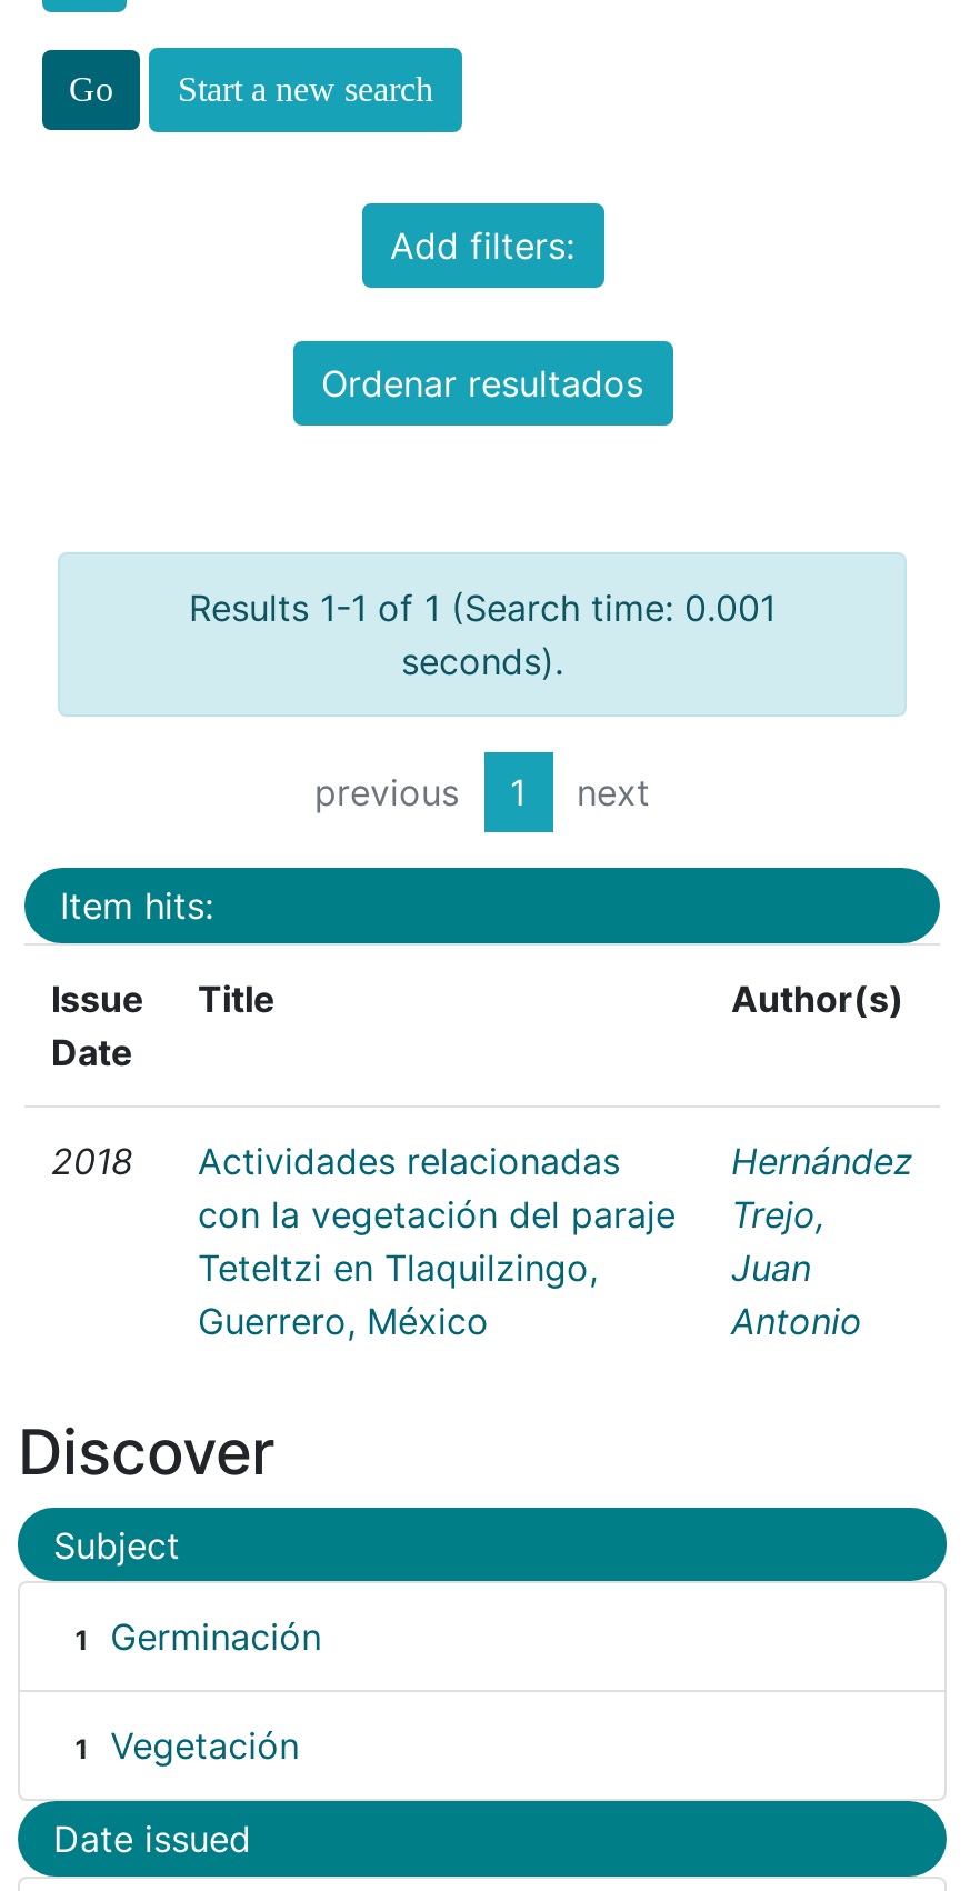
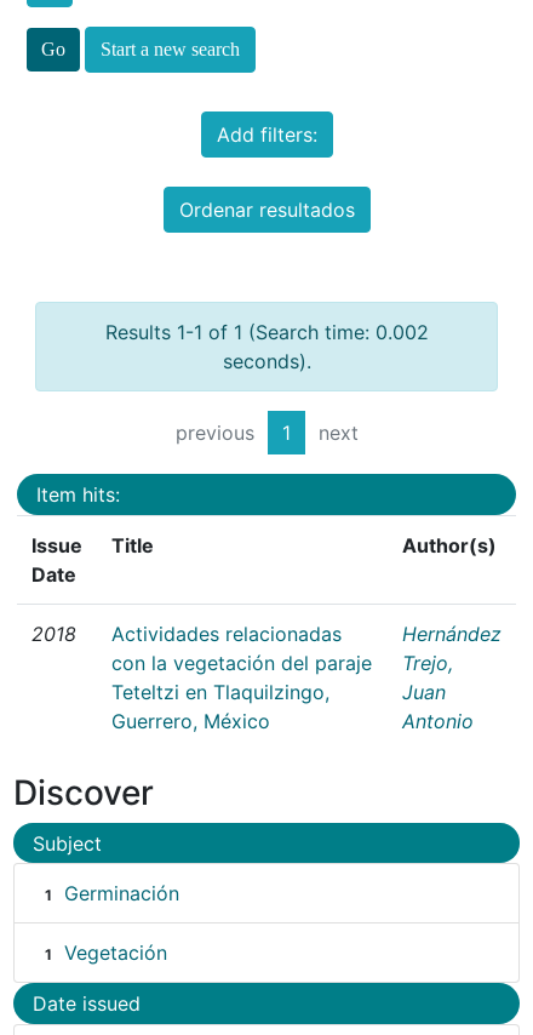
[189,586,776,630] Results 1-1 of 1 (Search time: 0.001 -> [105,320,428,344] Results 1-1 of 1 (Search time: 0.002

